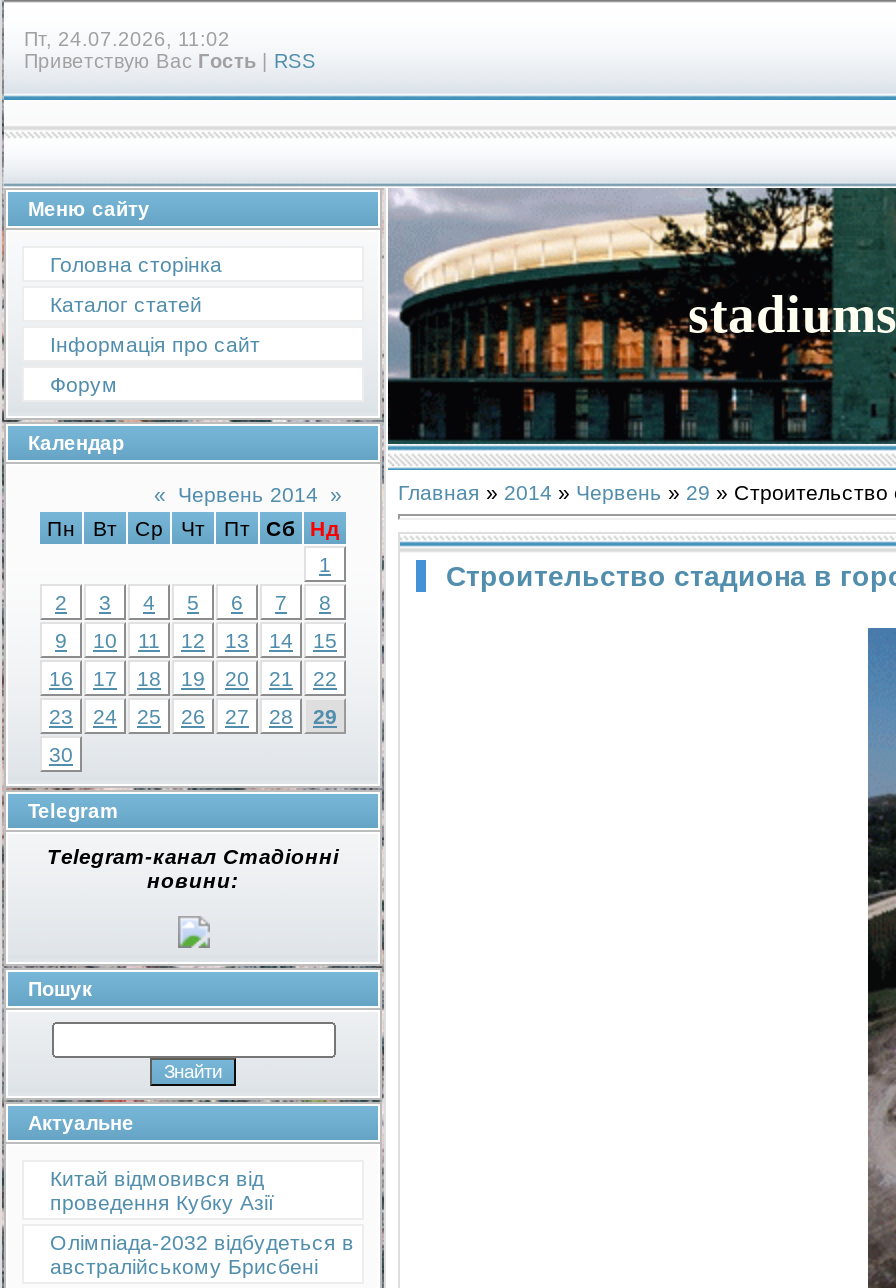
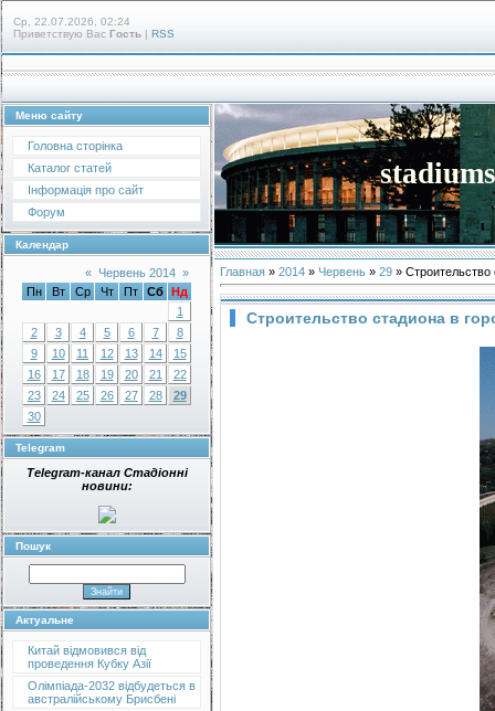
[24,28,230,50] Пт, 24.07.2026, 11:02 -> [13,15,130,28] Ср, 22.07.2026, 02:24

